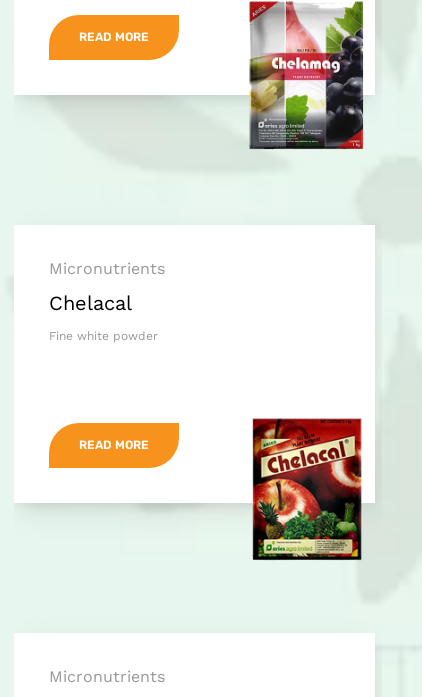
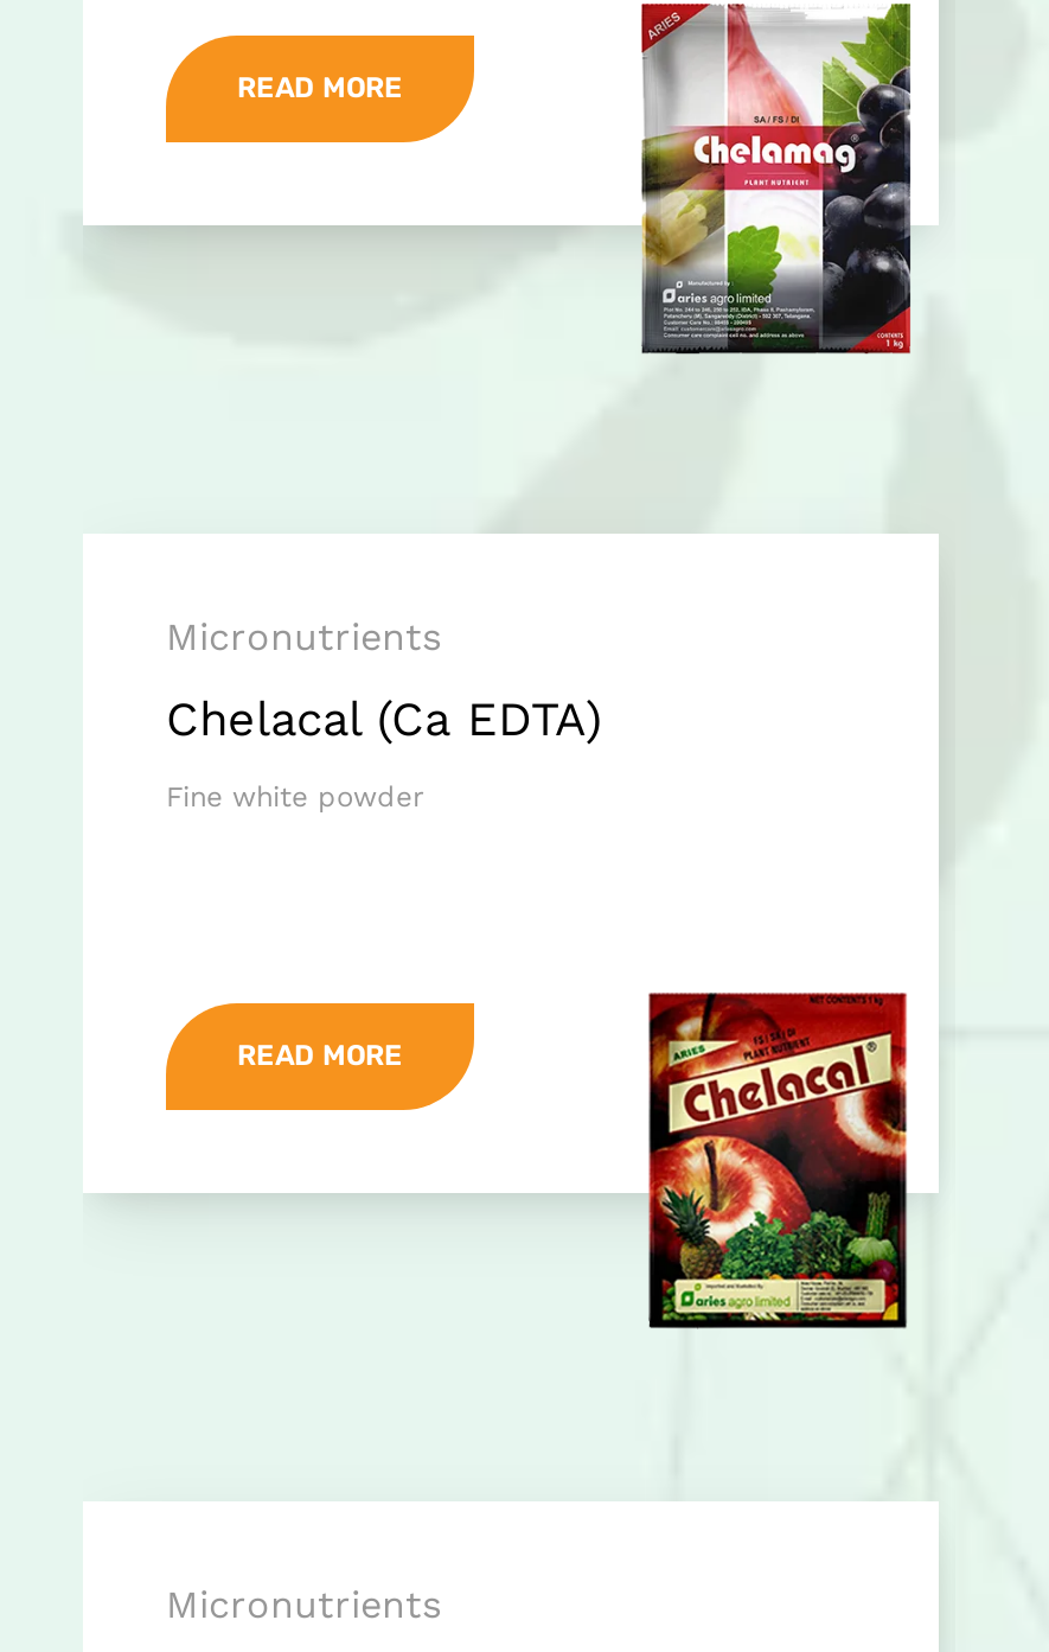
[49,291,132,315] Chelacal -> [166,691,602,748] Chelacal (Ca EDTA)

